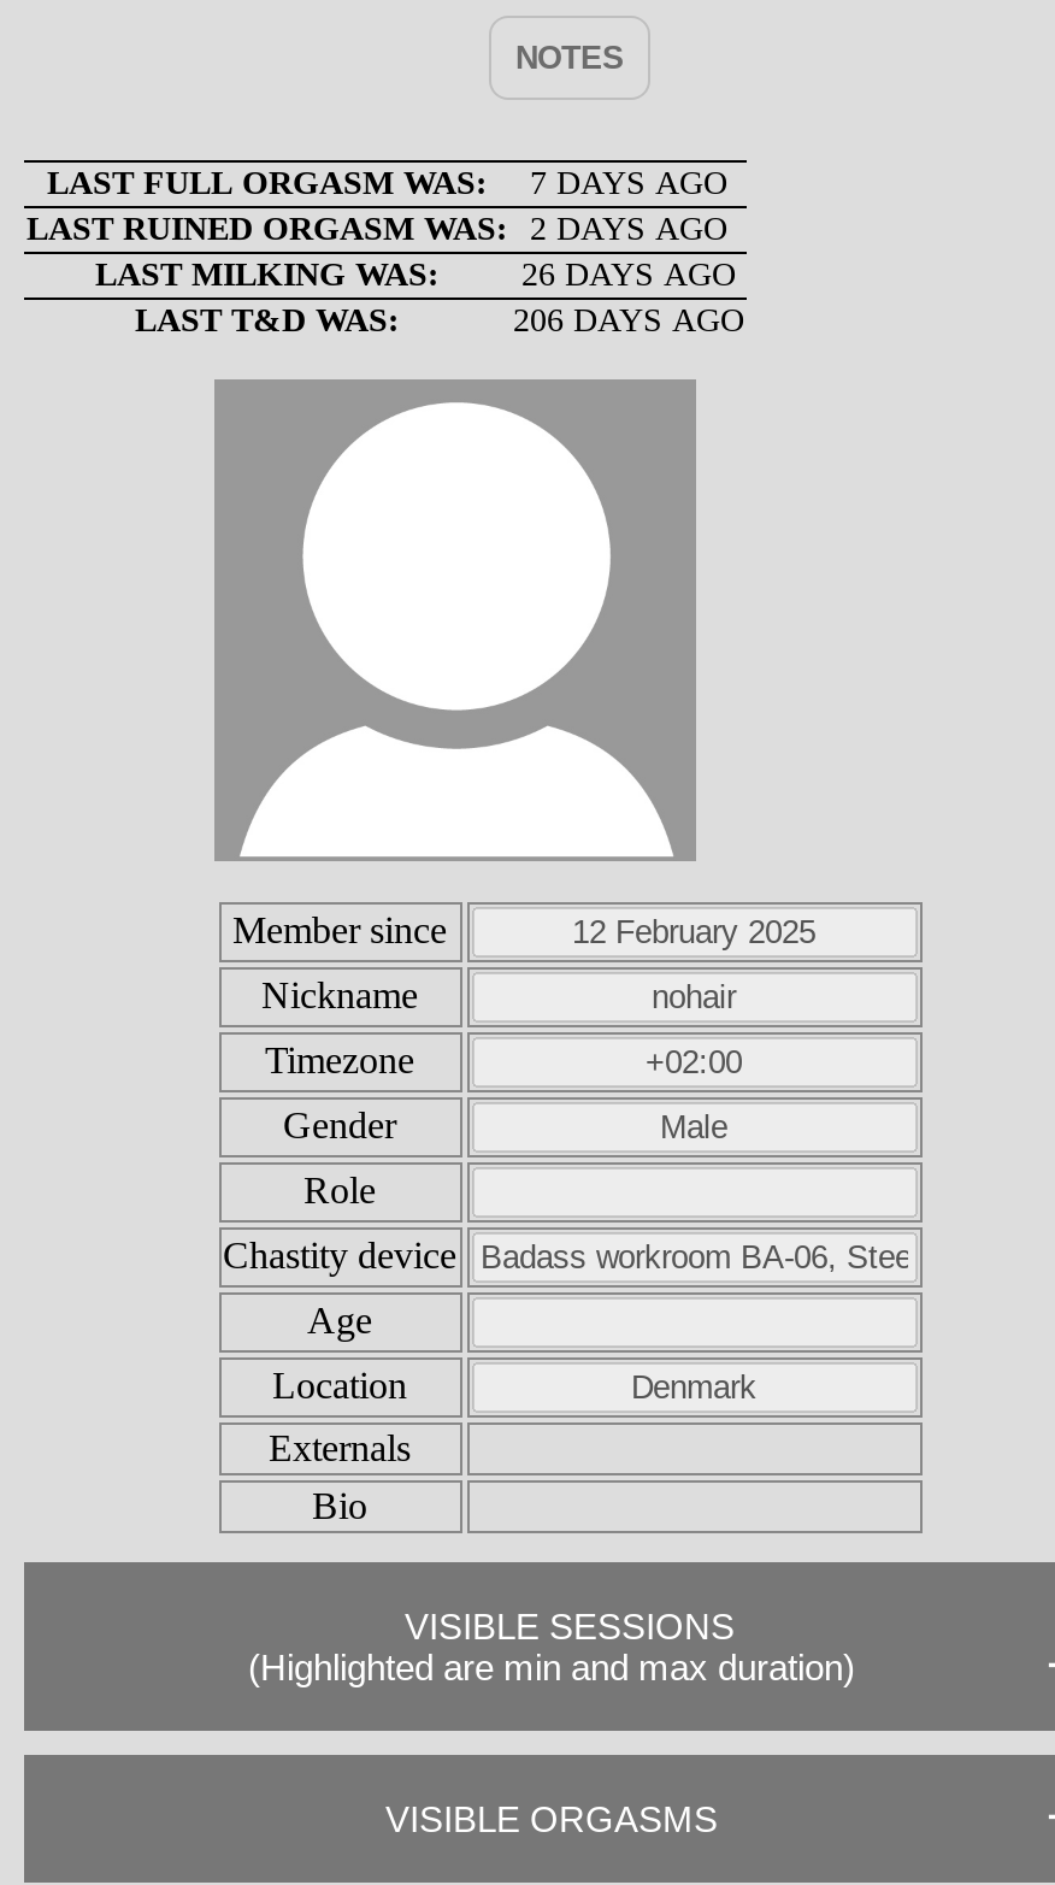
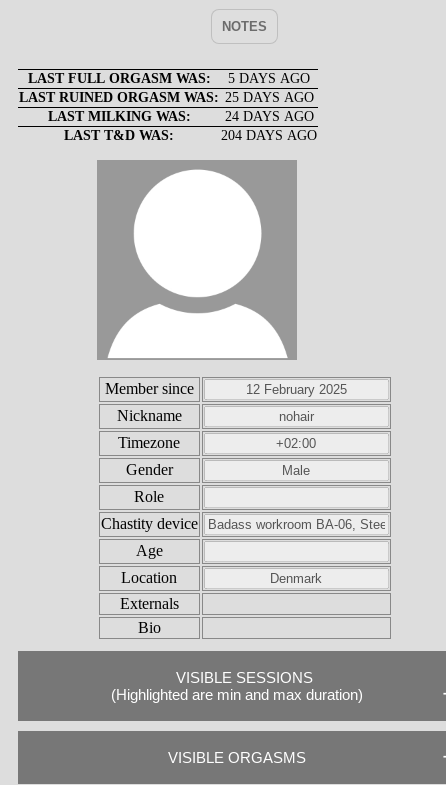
[47,164,727,200] LAST FULL ORGASM WAS: 7 DAYS AGO -> [27,71,310,86] LAST FULL ORGASM WAS: 5 DAYS AGO
[26,210,727,246] LAST RUINED ORGASM WAS: 2 DAYS AGO -> [19,90,313,105] LAST RUINED ORGASM WAS: 25 DAYS AGO
[521,256,736,292] 26 DAYS AGO -> [224,109,313,124] 24 DAYS AGO
[513,301,744,337] 206 DAYS AGO -> [221,128,317,143] 204 DAYS AGO

